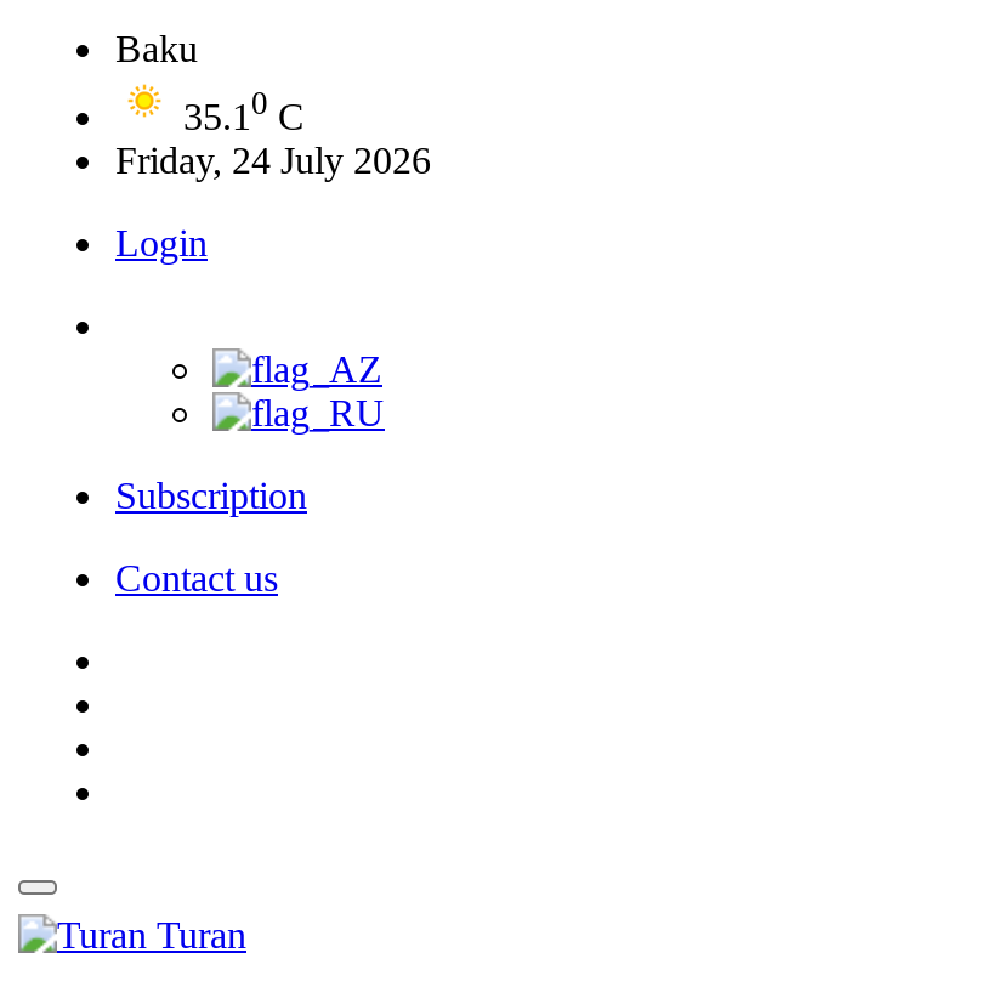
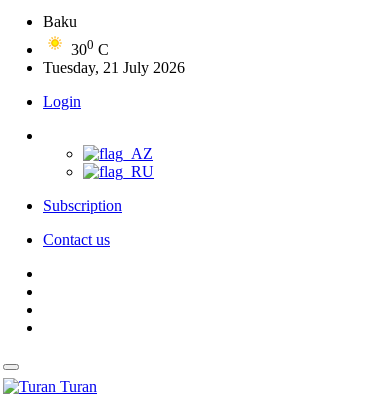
[183,85,305,137] 35.10 C -> [71,37,109,58] 300 C
[115,140,431,181] Friday, 24 July 2026 -> [43,59,185,76] Tuesday, 21 July 2026

